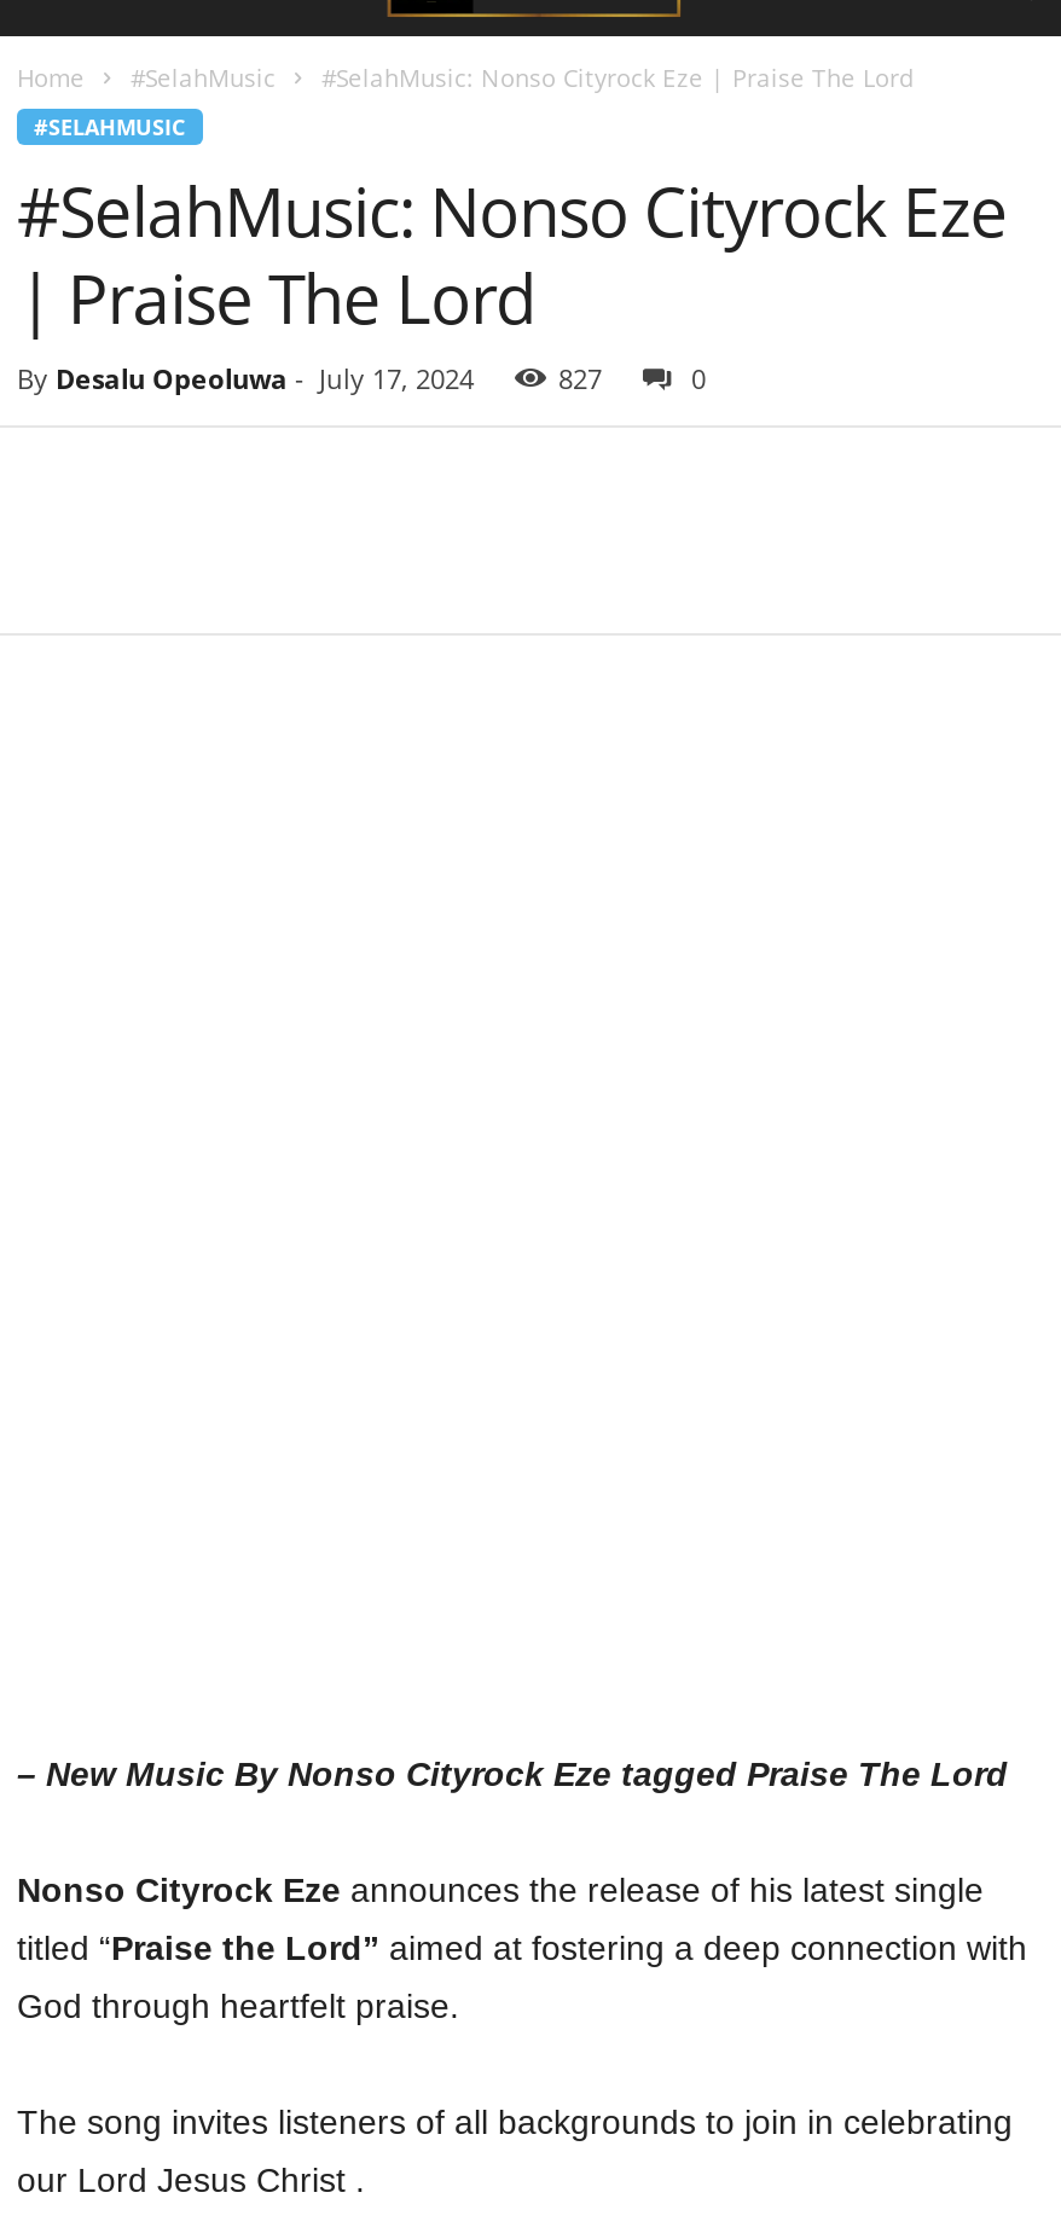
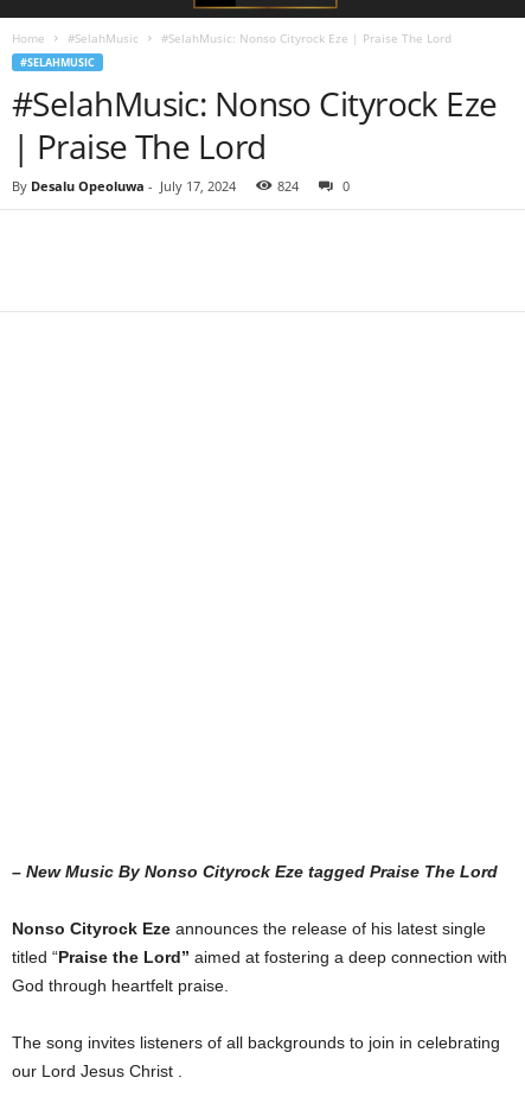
[558,360,602,396] 827 -> [277,177,299,195] 824

